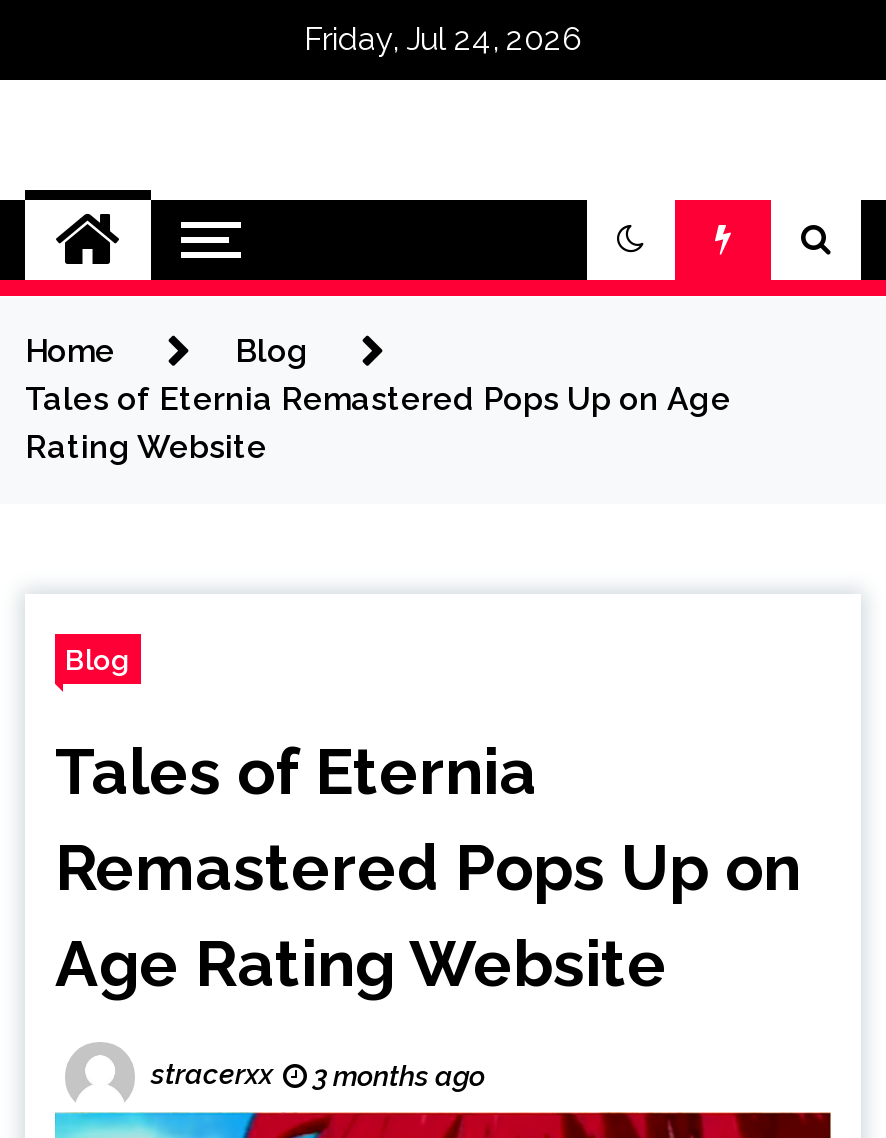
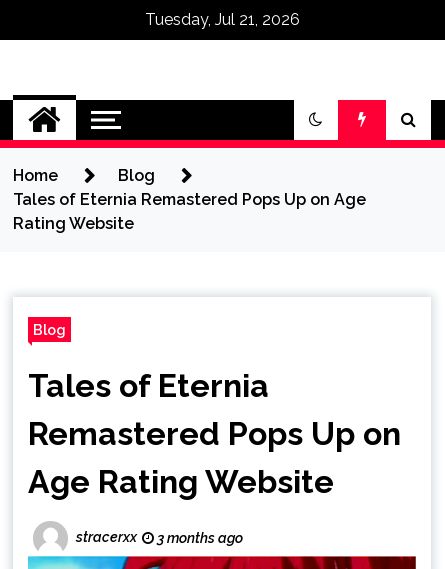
[304,20,582,58] Friday, Jul 24, 2026 -> [144,10,299,29] Tuesday, Jul 21, 2026

